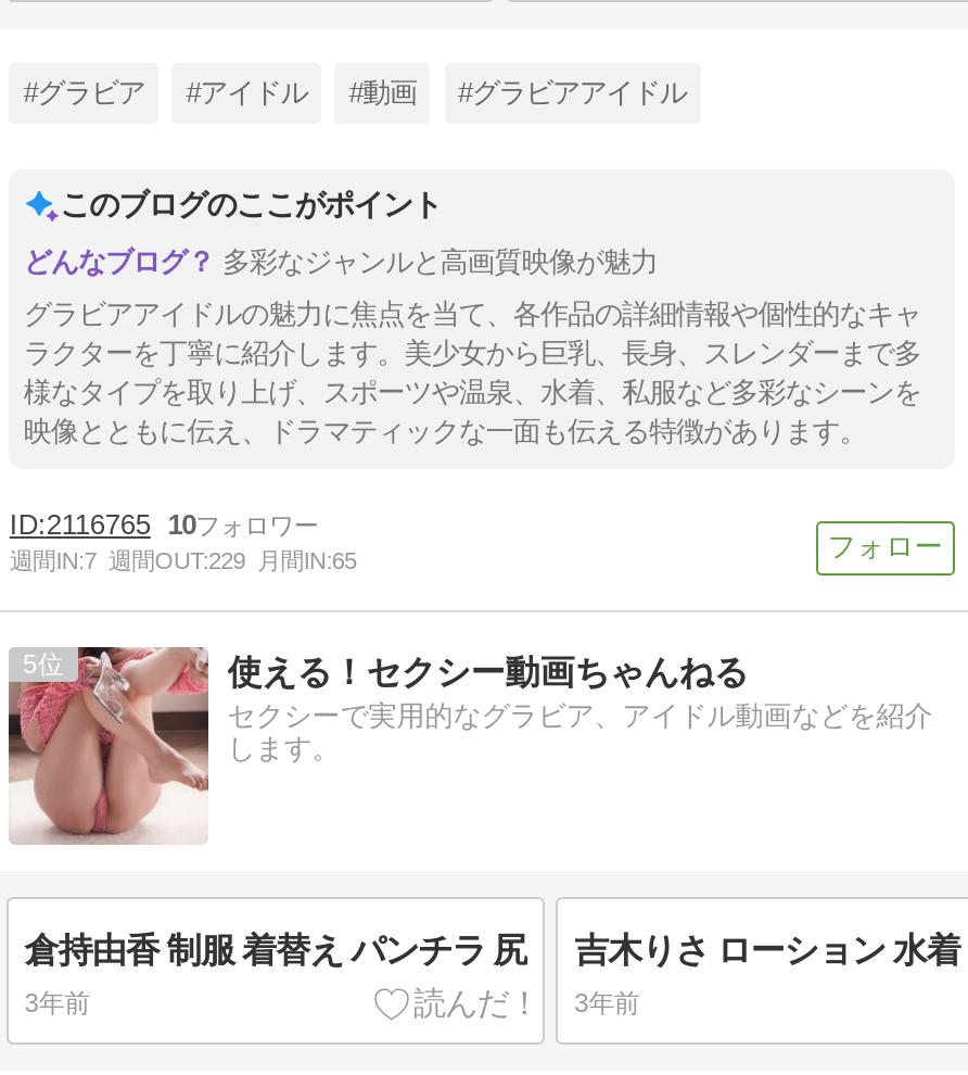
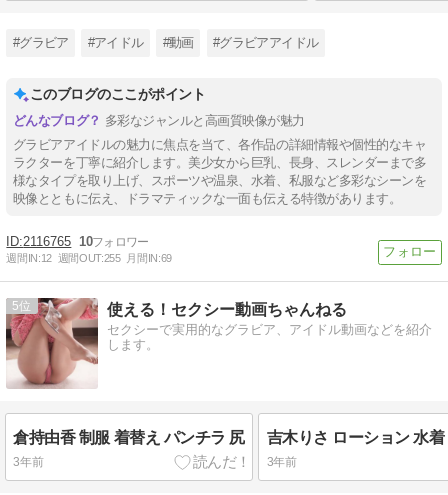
[10,546,356,572] 週間IN:7 週間OUT:229 月間IN:65 -> [6,251,172,263] 週間IN:12 週間OUT:255 月間IN:69

